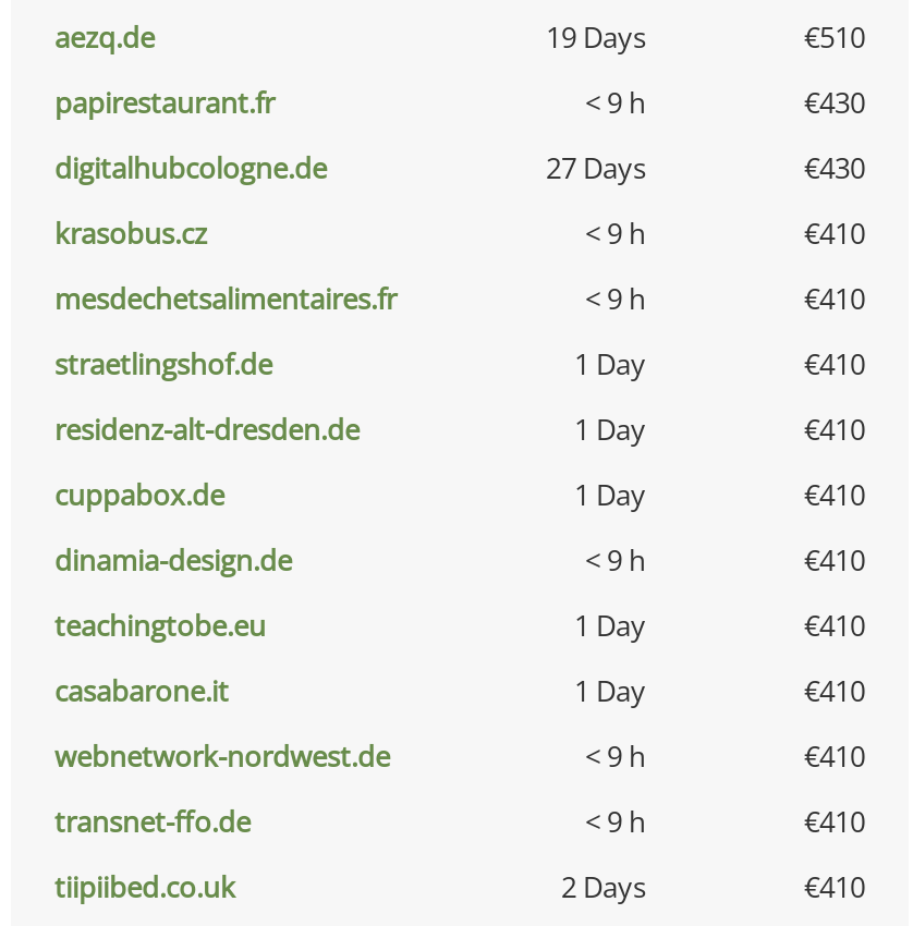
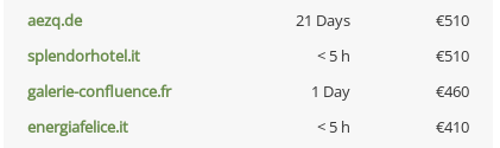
[546,16,646,56] 19 Days -> [295,9,350,30] 21 Days
[54,82,865,382] papirestaurant.fr | < 9 h | €430 | digitalhubcologne.de | 27 Days | €430 | krasobus.cz | < 9 h | €410 | mesdechetsalimentaires.fr | < 9 h | €410 | straetlingshof.de -> [27,44,469,101] splendorhotel.it | < 5 h | €510 | galerie-confluence.fr
[54,343,865,905] €410 | residenz-alt-dresden.de | 1 Day | €410 | cuppabox.de | 1 Day | €410 | dinamia-design.de | < 9 h | €410 | teachingtobe.eu | 1 Day | €410 | casabarone.it | 1 Day | €410 | webnetwork-nordwest.de | < 9 h | €410 | transnet-ffo.de | < 9 h | €410 | tiipiibed.co.uk | 2 Days -> [27,80,469,137] €460 | energiafelice.it | < 5 h

